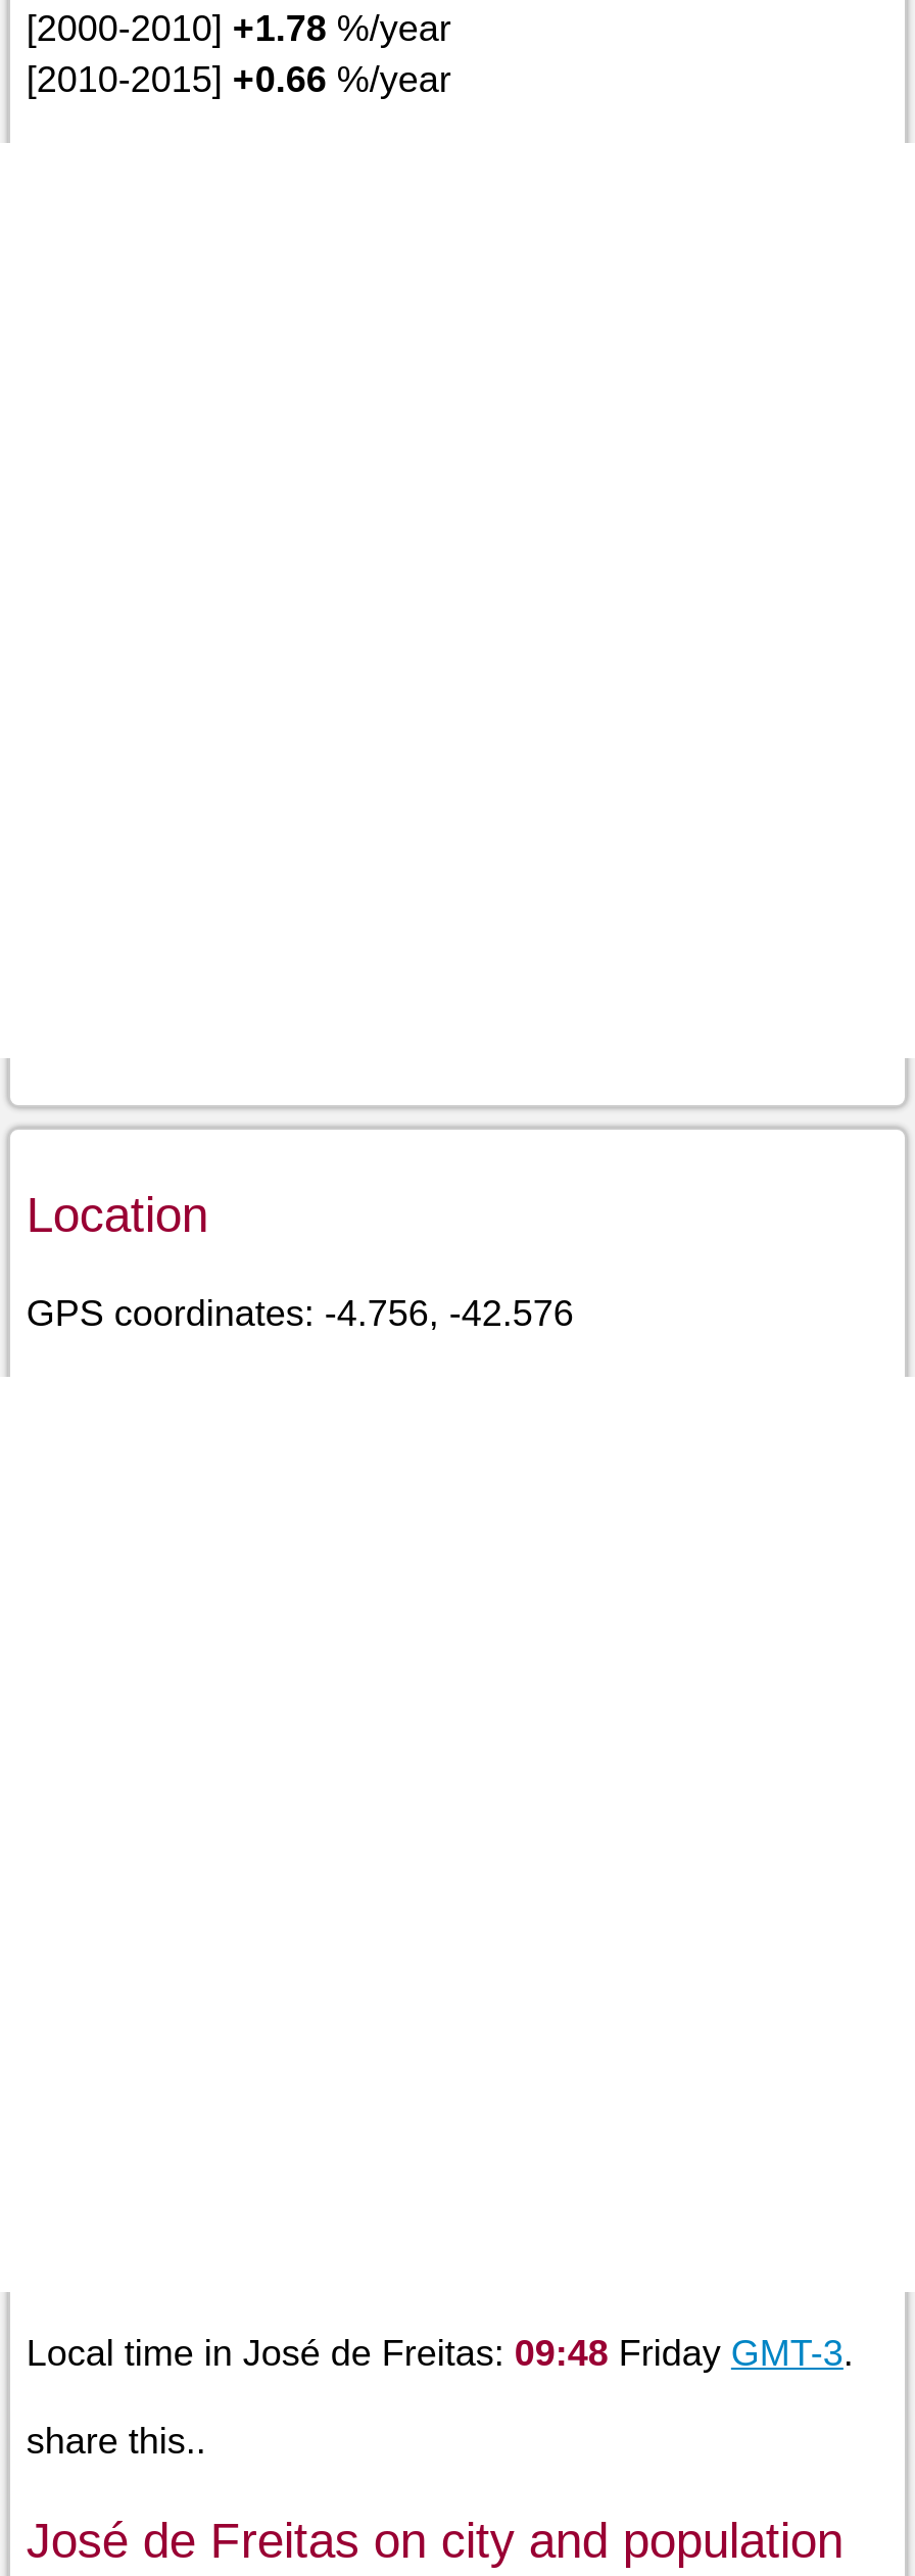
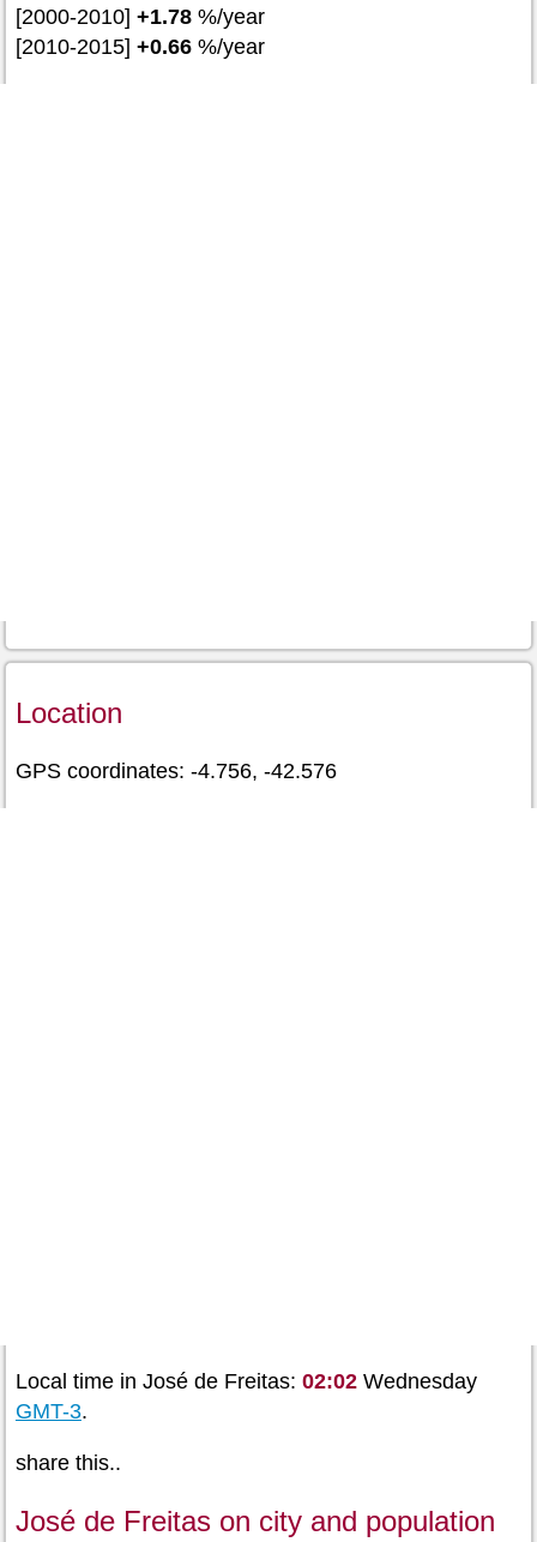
[26,2332,854,2373] Local time in José de Freitas: 09:48 Friday GMT-3. -> [15,1369,477,1423] Local time in José de Freitas: 02:02 Wednesday | GMT-3.

